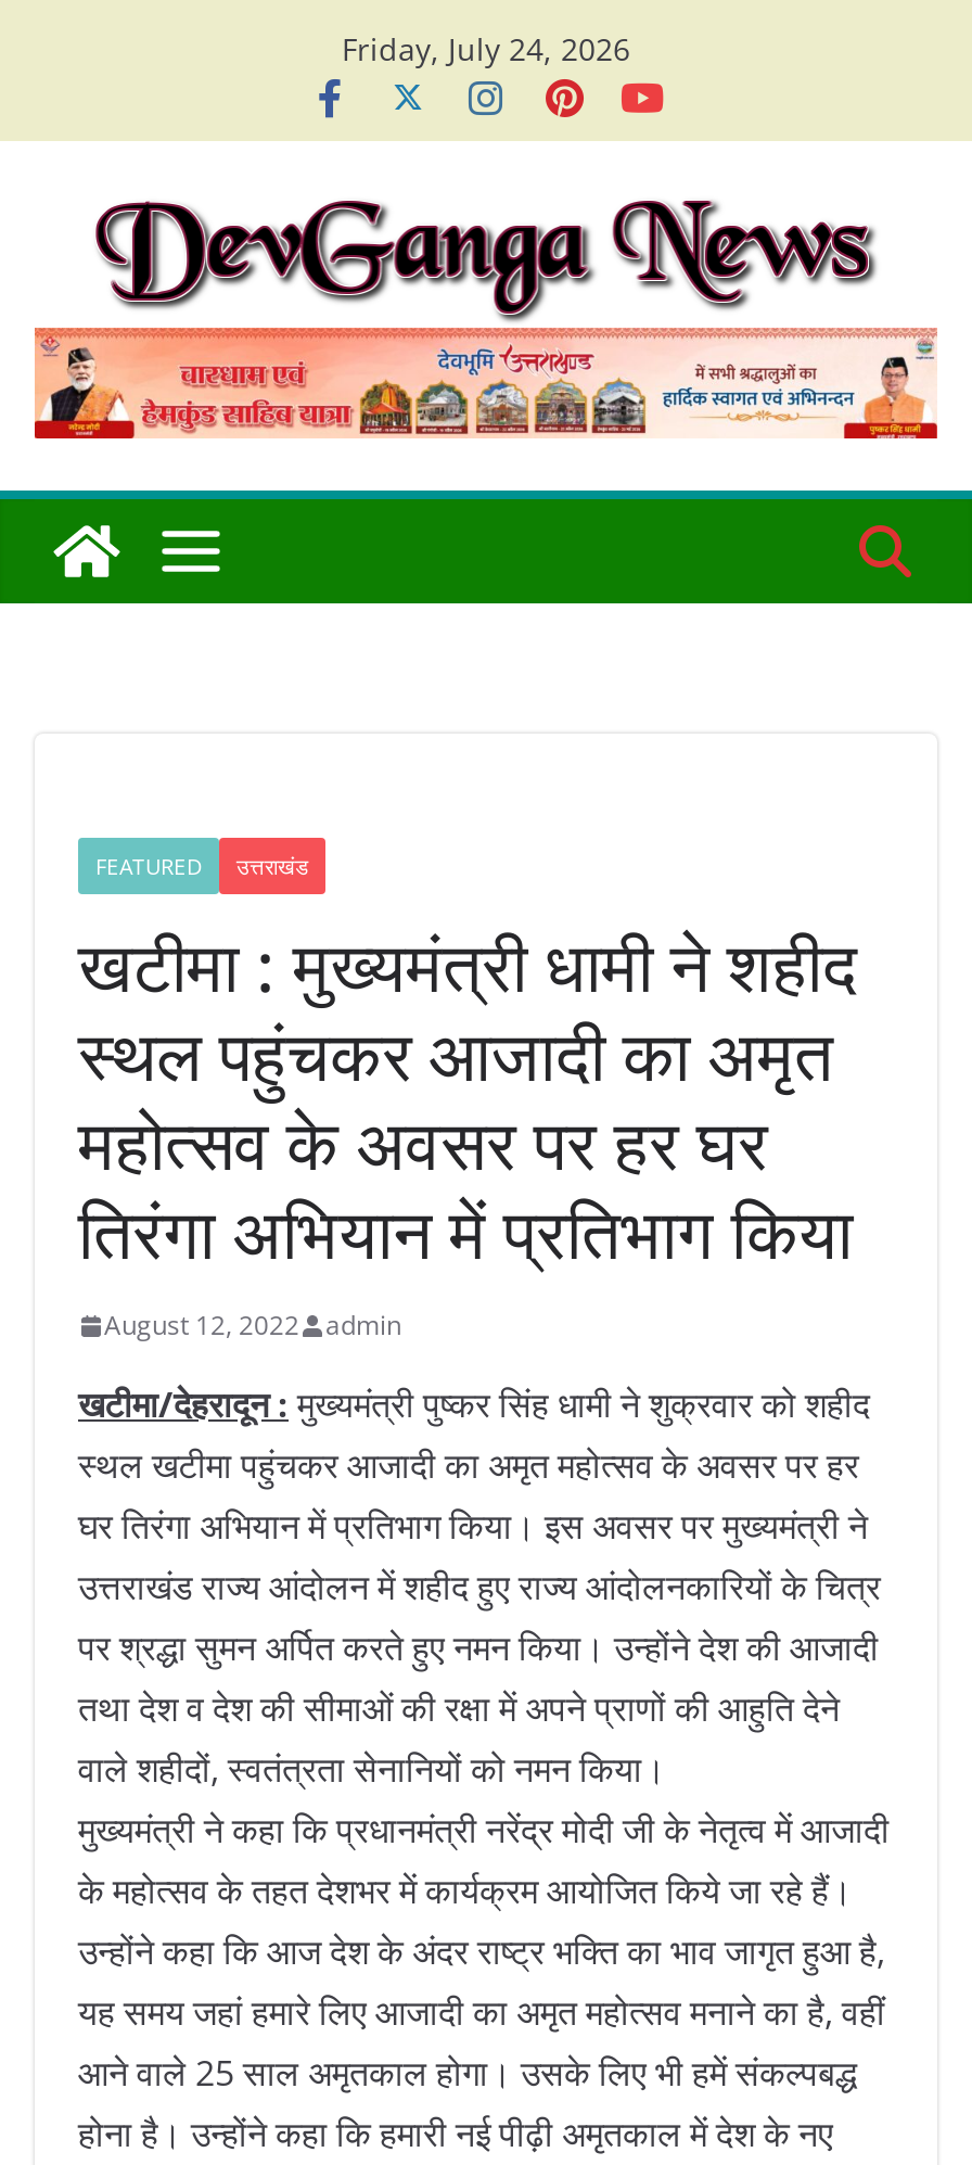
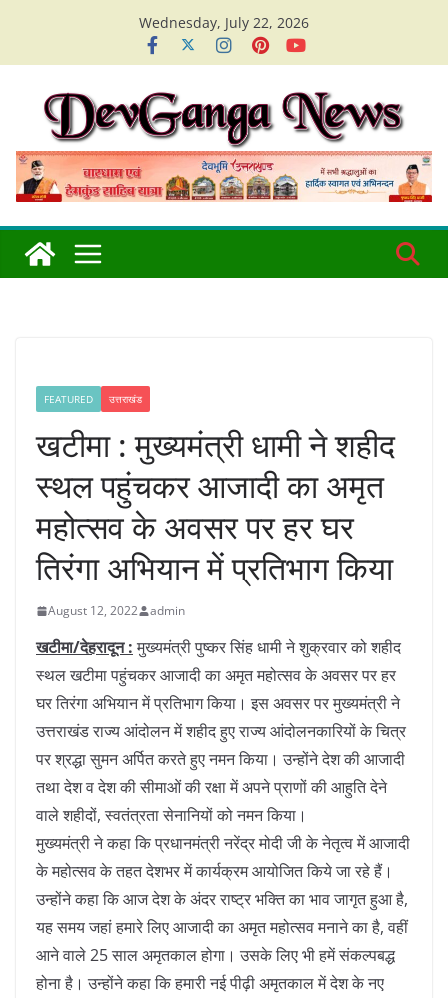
[342,28,630,69] Friday, July 24, 2026 -> [139,13,309,32] Wednesday, July 22, 2026

